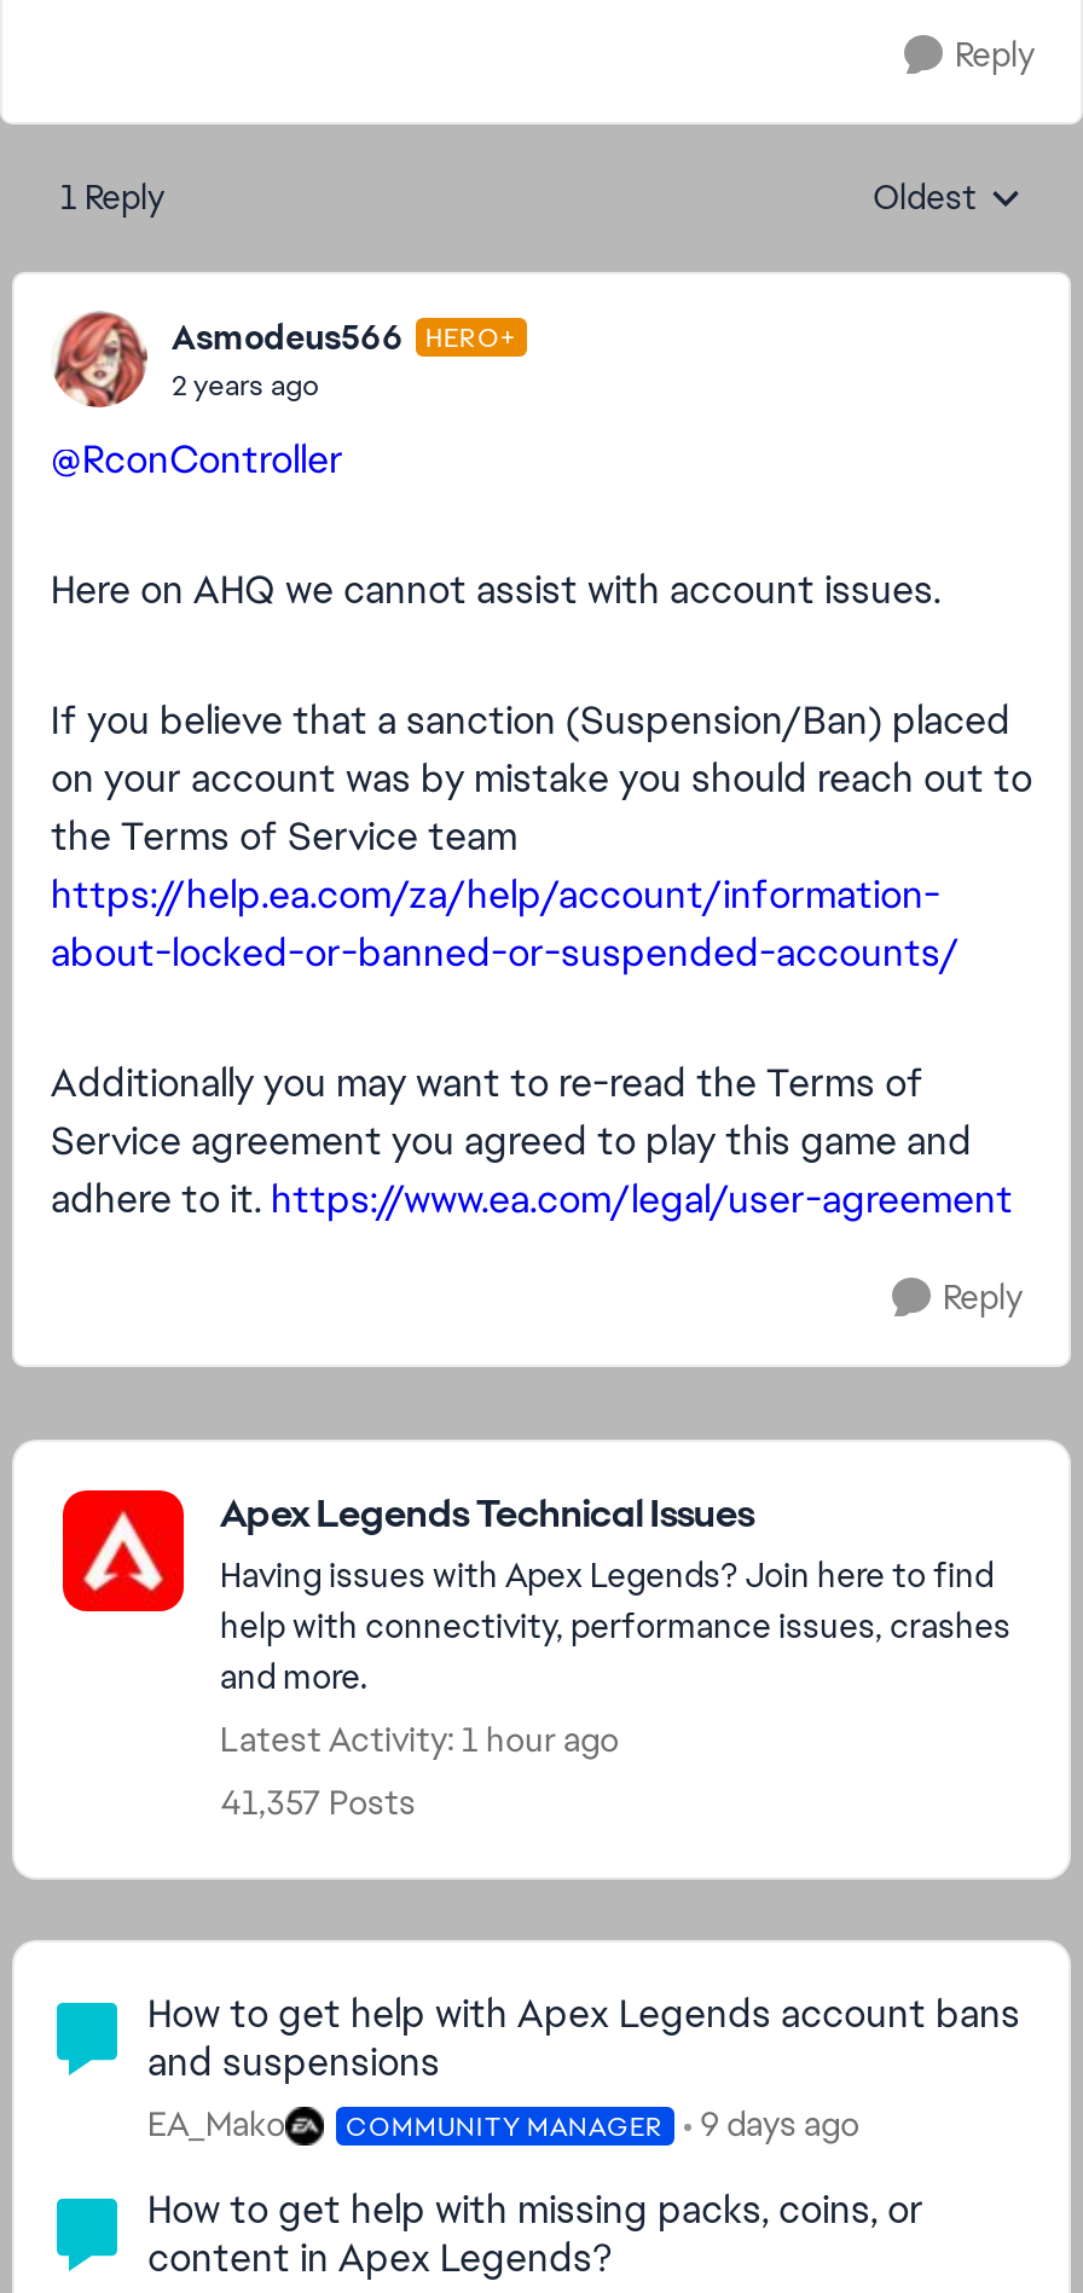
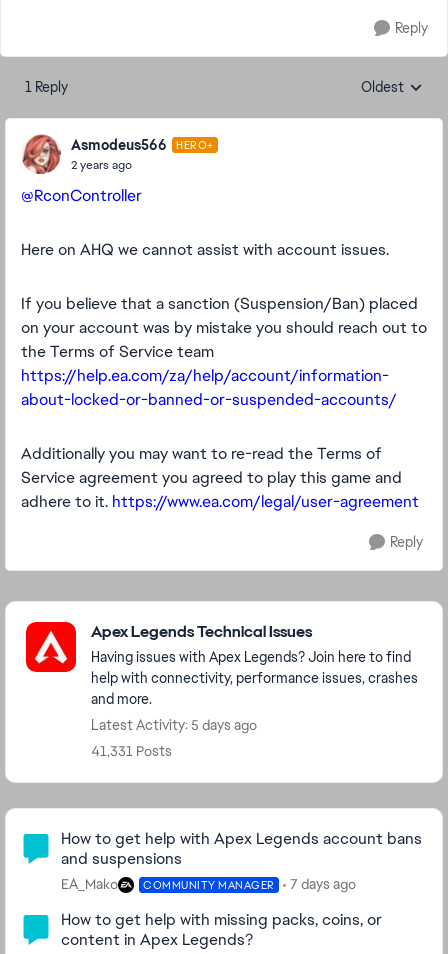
[220,1718,619,1761] Latest Activity: 1 hour ago -> [91,716,257,734] Latest Activity: 5 days ago
[220,1780,416,1824] 41,357 Posts -> [91,742,172,760] 41,331 Posts
[147,2102,859,2146] EA_Mako COMMUNITY MANAGER 9 days ago -> [61,875,355,893] EA_Mako COMMUNITY MANAGER 7 days ago

